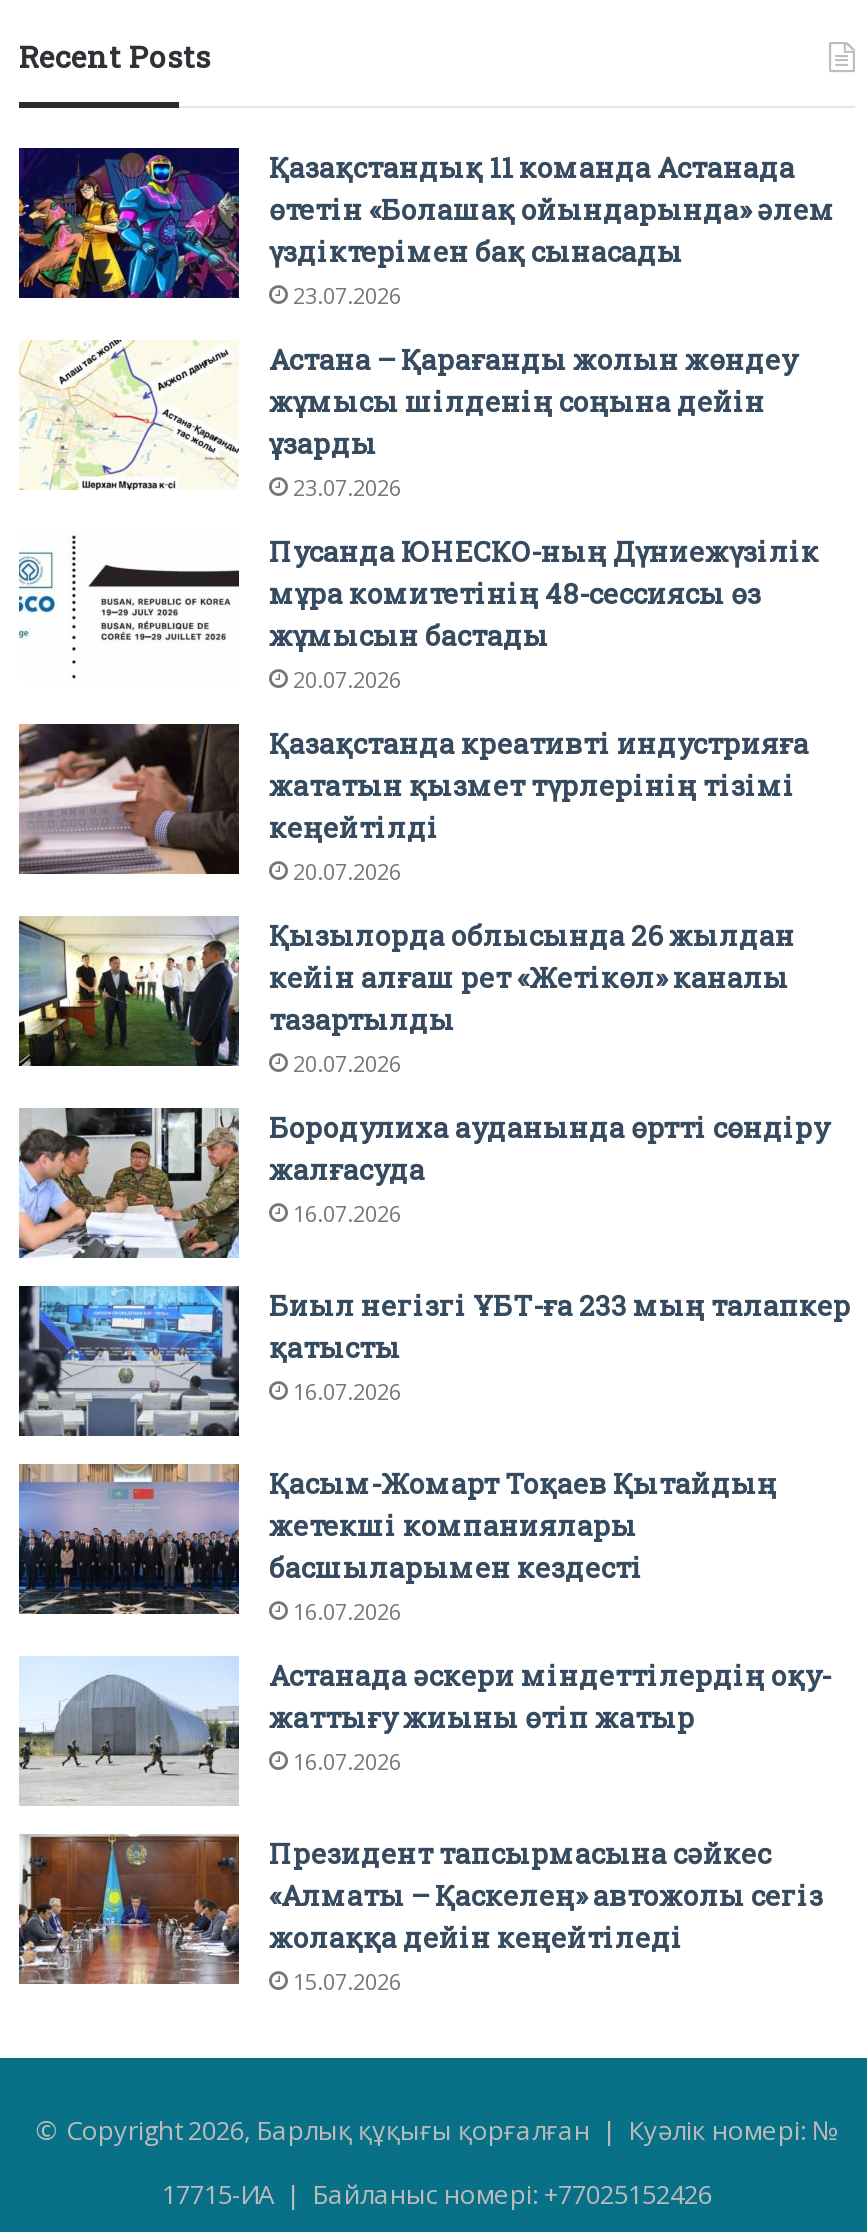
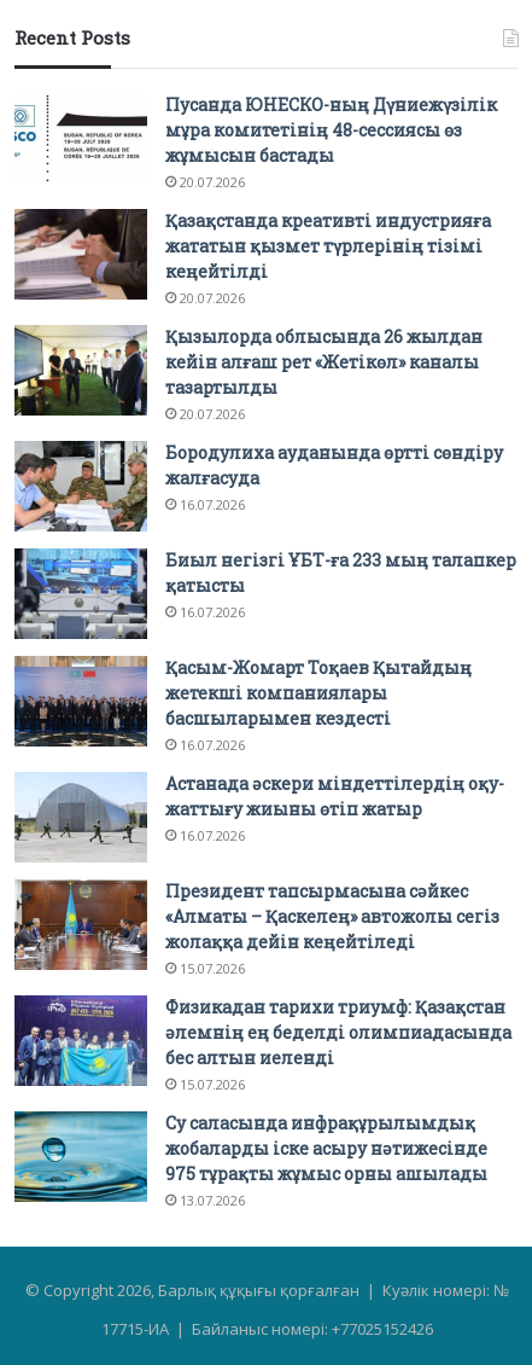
[17,146,835,501] [image] | Қазақстандық 11 команда Астанада | өтетін «Болашақ ойындарында» әлем | үздіктерімен бақ сынасады | 23.07.2026 | Астана – Қарағанды жолын жөндеу | жұмысы шілденің соңына дейін | ұзарды | 23.07.2026 -> none
[19,340,239,490] [image] -> none
moved [15,531,851,1995] -> [12,93,516,977]: [image] | Пусанда ЮНЕСКО-ның Дүниежүзілік | мұра комитетінің 48-сессиясы өз | ... | жолаққа дейін кеңейтіледі | 15.07.2026
none -> [13,994,511,1209] [image] | Физикадан тарихи триумф: Қазақстан | әлемнің ең беделді олимпиадасында | бес алтын иеленді | 15.07.2026 | Су саласында инфрақұрылымдық | жобаларды іске асыру нәтижесінде | 975 тұрақты жұмыс орны ашылады | 13.07.2026
none -> [13,1110,148,1203] [image]

